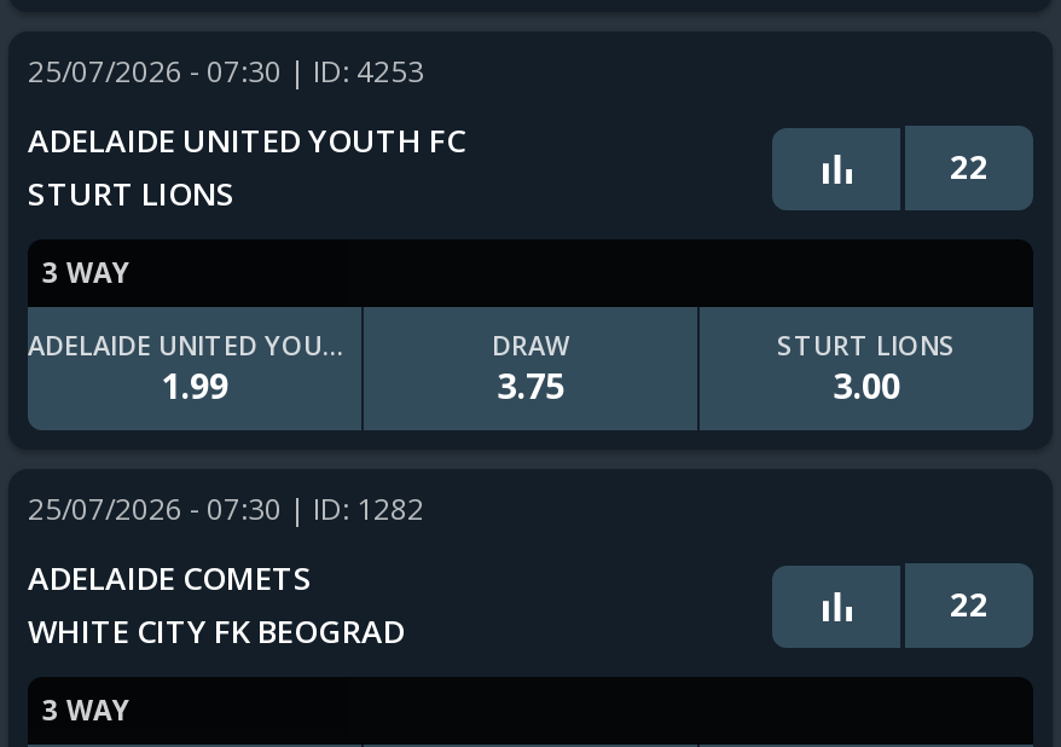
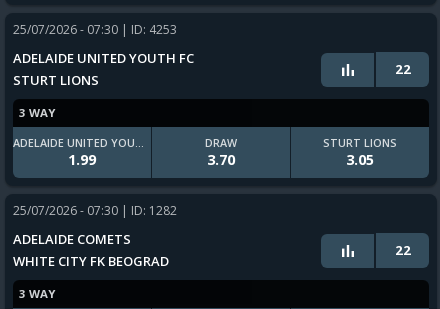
[497,363,564,409] 3.75 -> [207,150,235,169] 3.70
[833,363,900,409] 3.00 -> [346,150,374,169] 3.05

